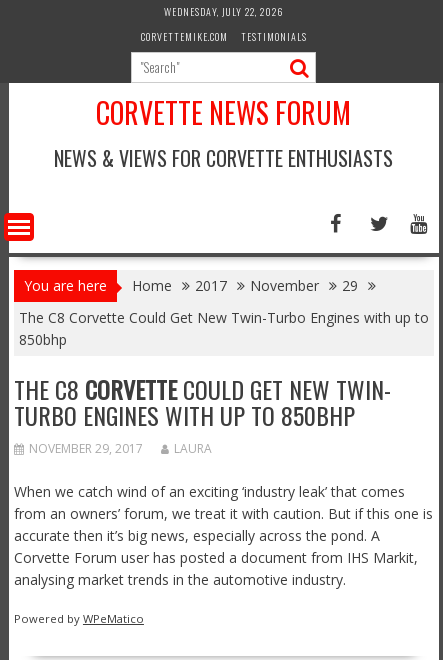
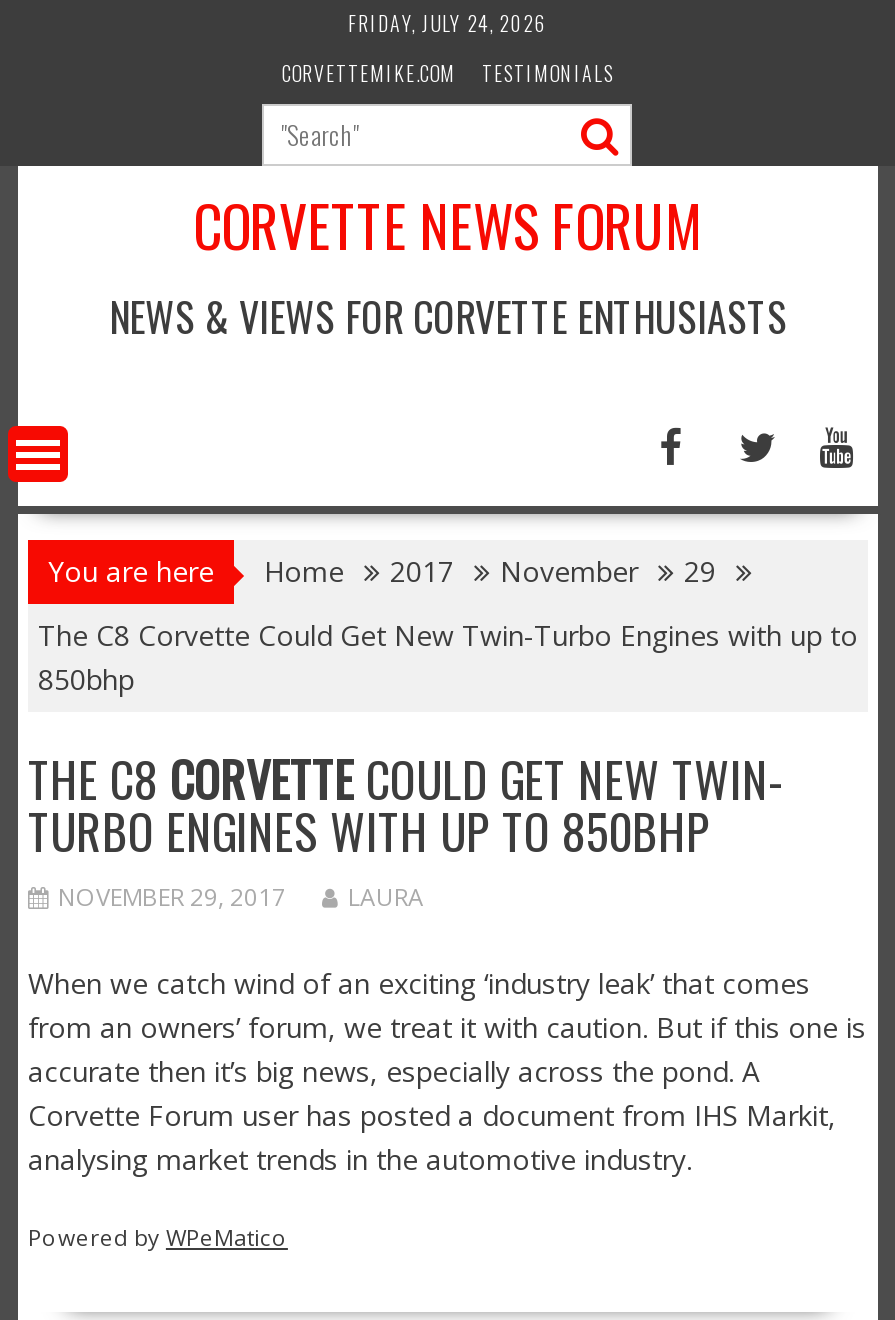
[164,4,284,19] WEDNESDAY, JULY 22, 2026 -> [348,8,548,38] FRIDAY, JULY 24, 2026

